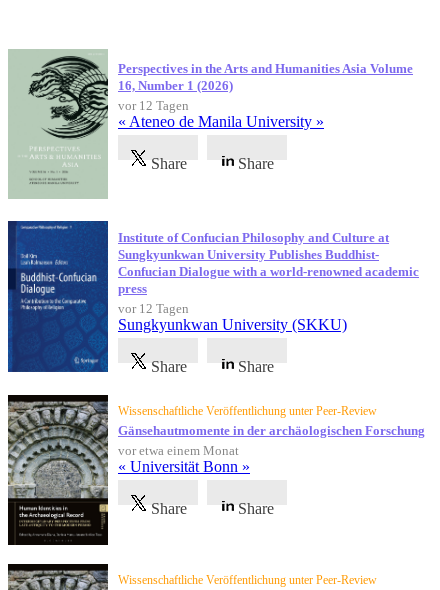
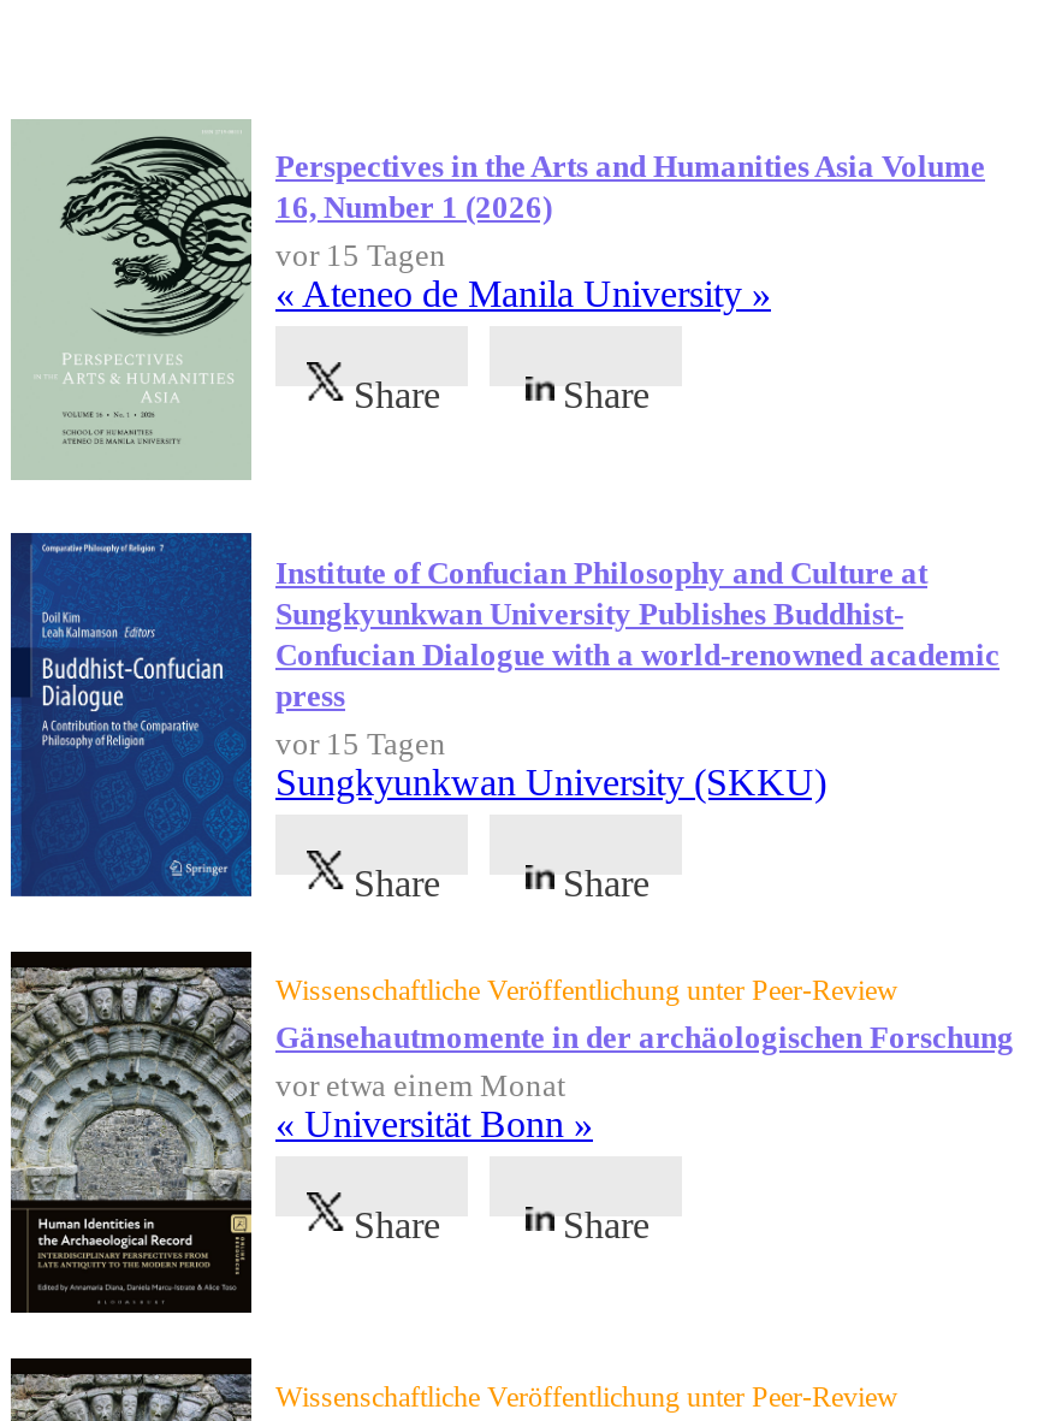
[118,98,189,113] vor 12 Tagen -> [275,237,446,273] vor 15 Tagen
[118,301,189,316] vor 12 Tagen -> [275,725,446,761] vor 15 Tagen

